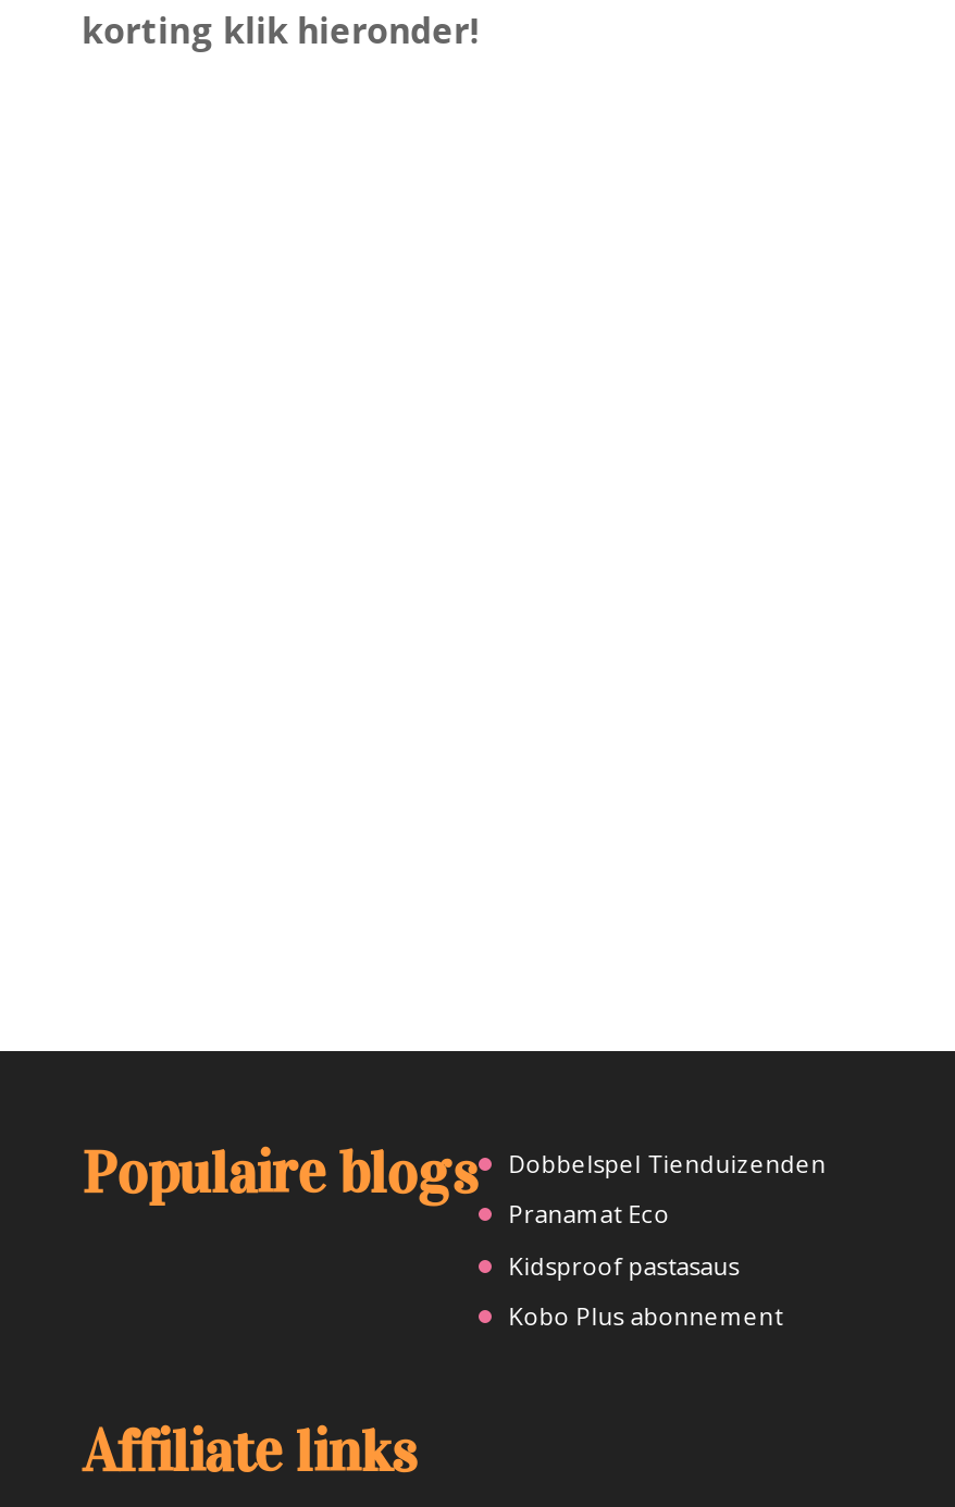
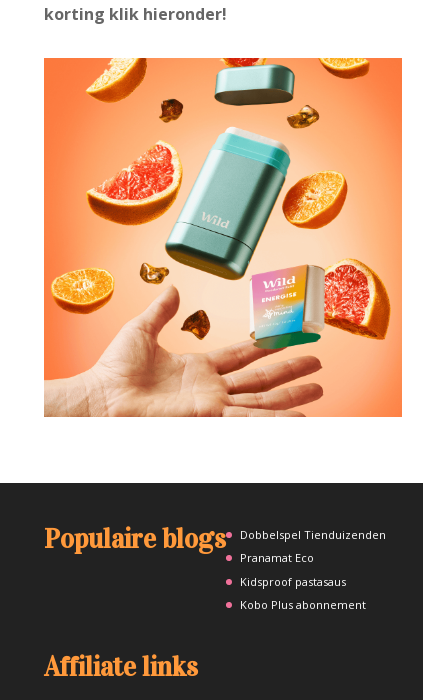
none -> [43,57,403,418] [image]

